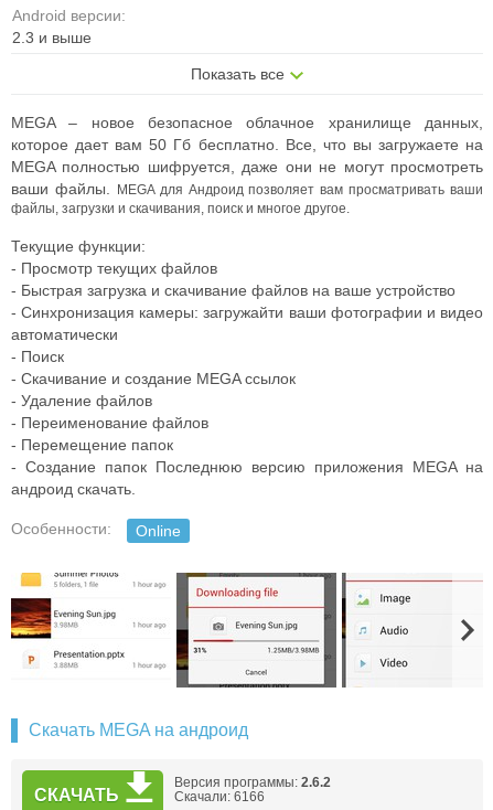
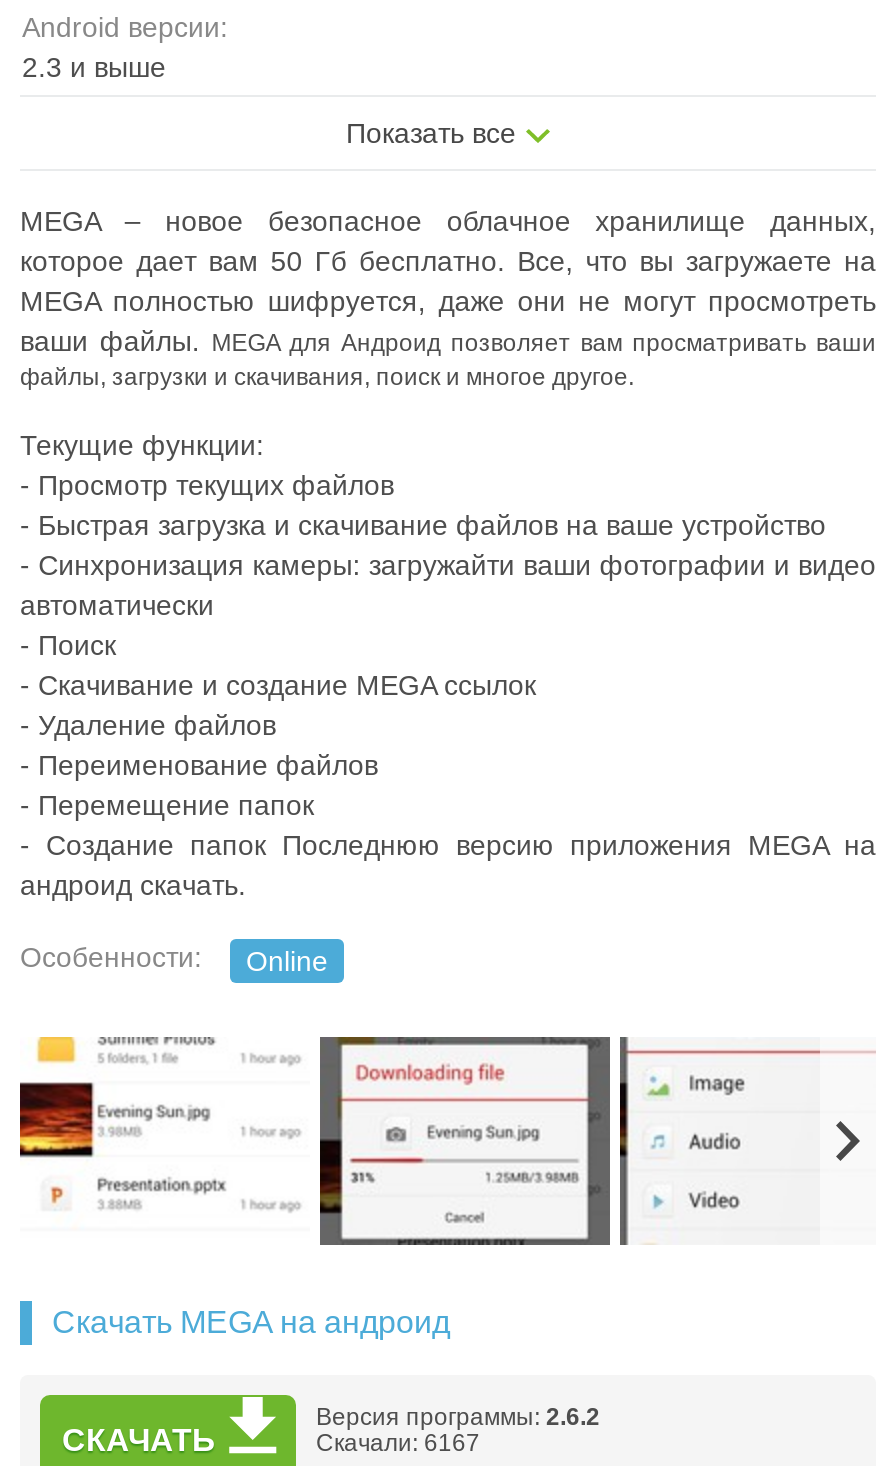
[174,789,265,804] Скачали: 6166 -> [316,1429,480,1457] Скачали: 6167

